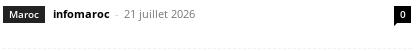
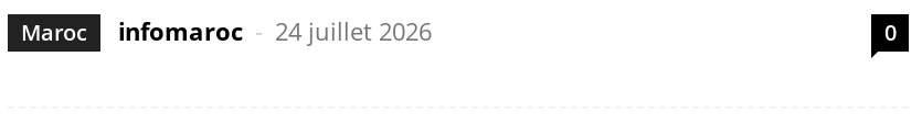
[53,6,195,21] infomaroc - 21 juillet 2026 -> [118,13,432,46] infomaroc - 24 juillet 2026

